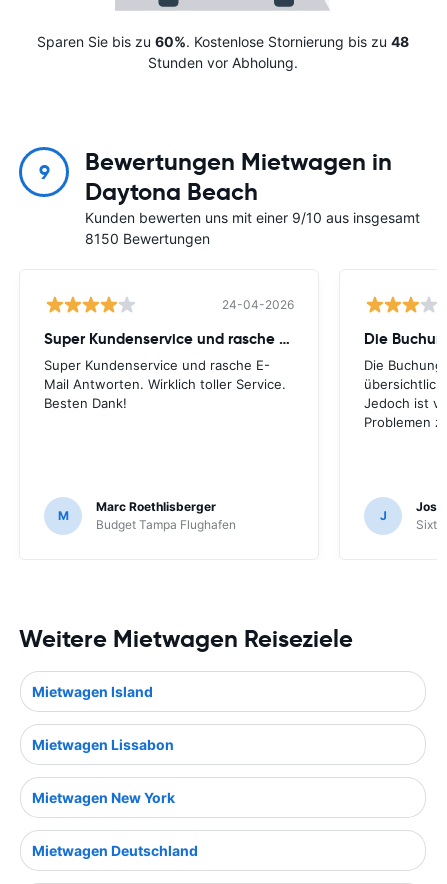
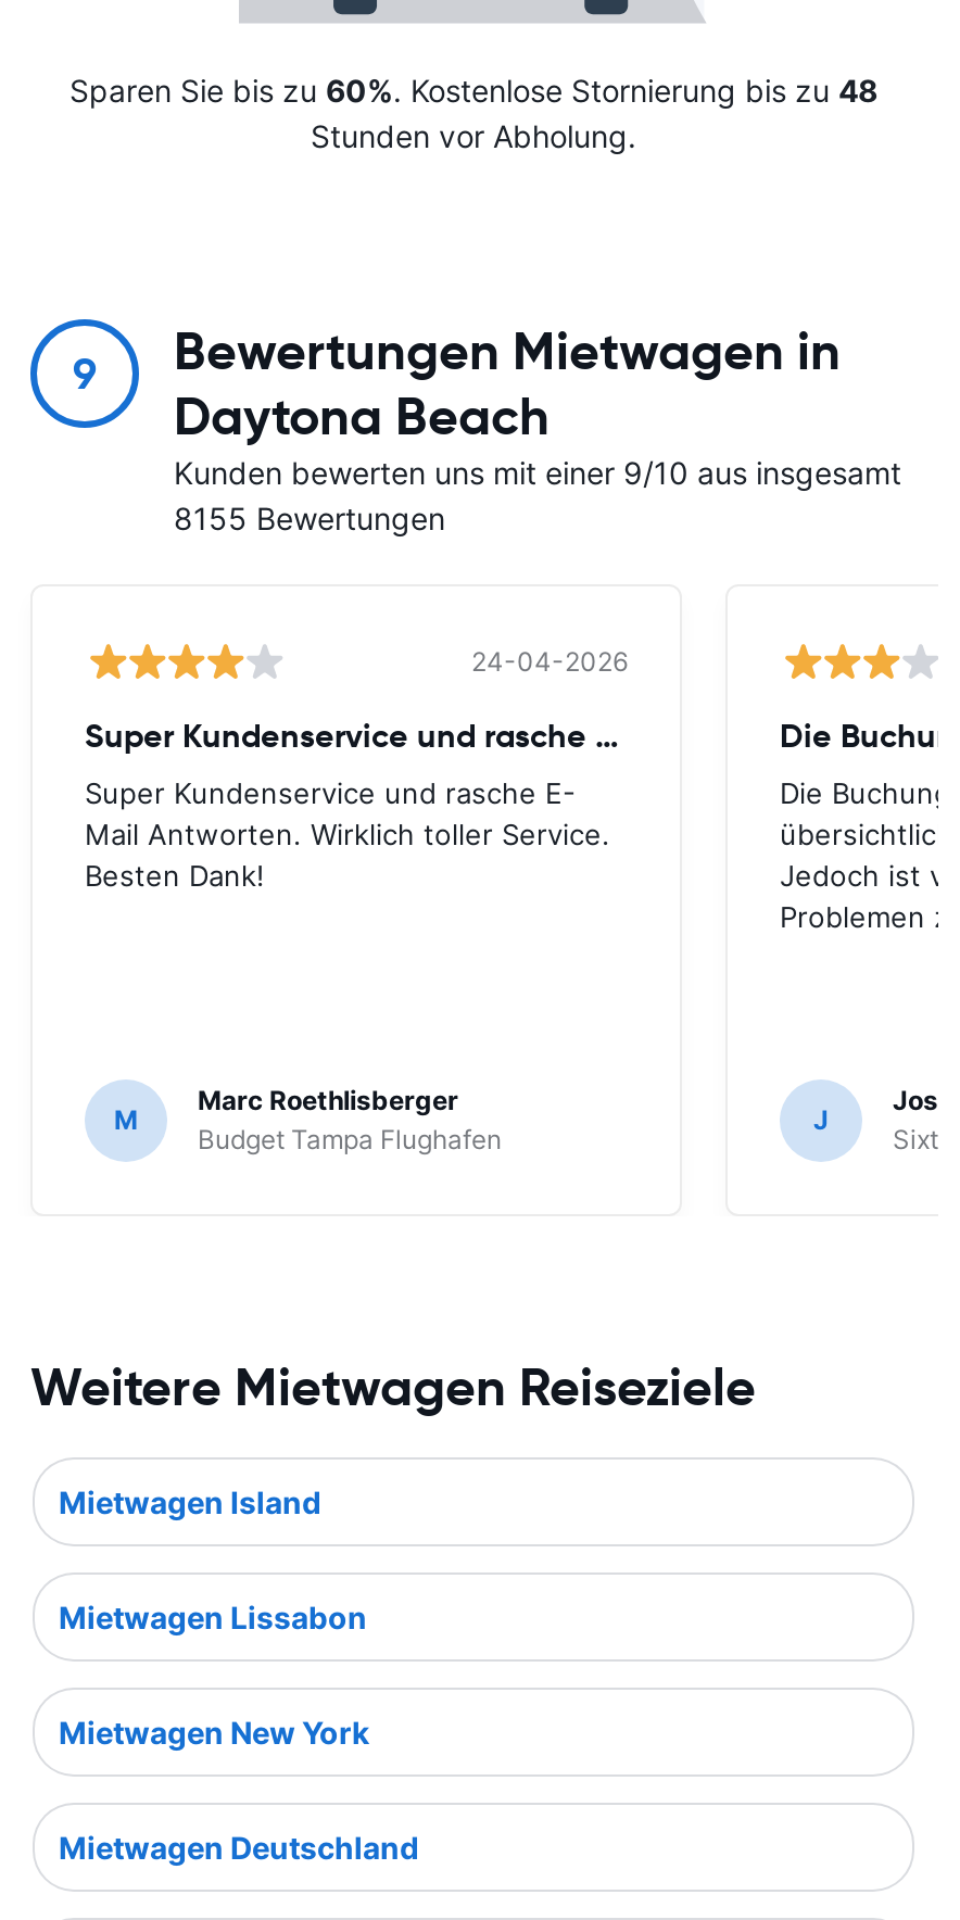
[85,230,210,247] 8150 Bewertungen -> [174,501,445,538] 8155 Bewertungen

